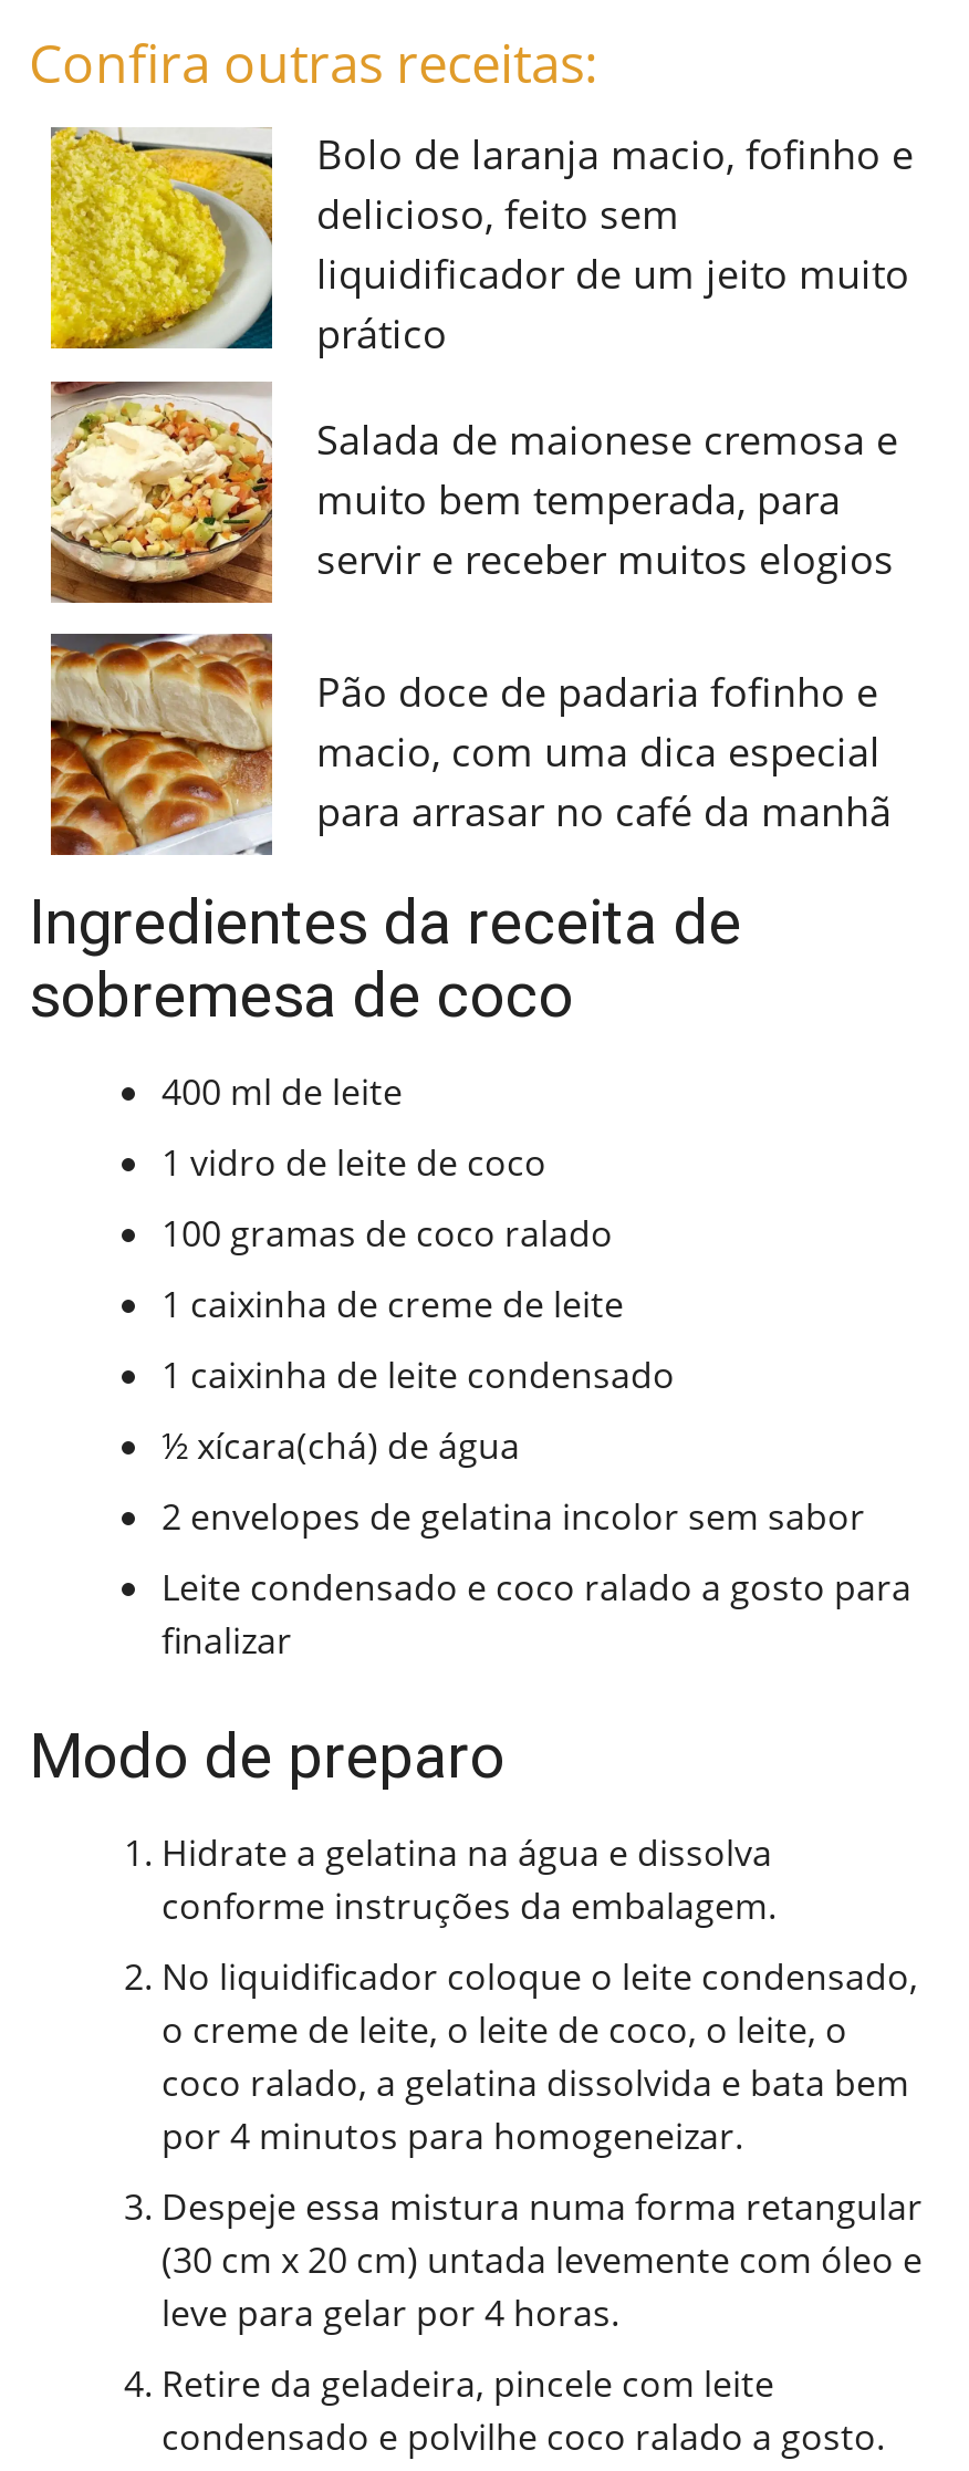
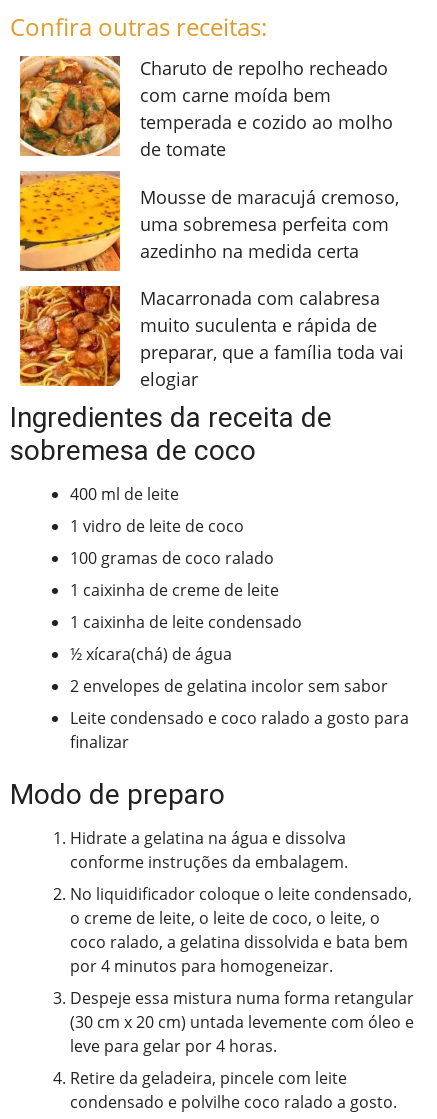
[49,127,914,360] [image] | Bolo de laranja macio, fofinho e | delicioso, feito sem | liquidificador de um jeito muito | prático -> [19,55,393,161] [image] | Charuto de repolho recheado | com carne moída bem | temperada e cozido ao molho | de tomate
[49,382,898,605] [image] | Salada de maionese cremosa e | muito bem temperada, para | servir e receber muitos elogios -> [19,171,399,272] [image] | Mousse de maracujá cremoso, | uma sobremesa perfeita com | azedinho na medida certa
[49,632,892,857] [image] | Pão doce de padaria fofinho e | macio, com uma dica especial | para arrasar no café da manhã -> [19,285,404,391] [image] | Macarronada com calabresa | muito suculenta e rápida de | preparar, que a família toda vai | elogiar

